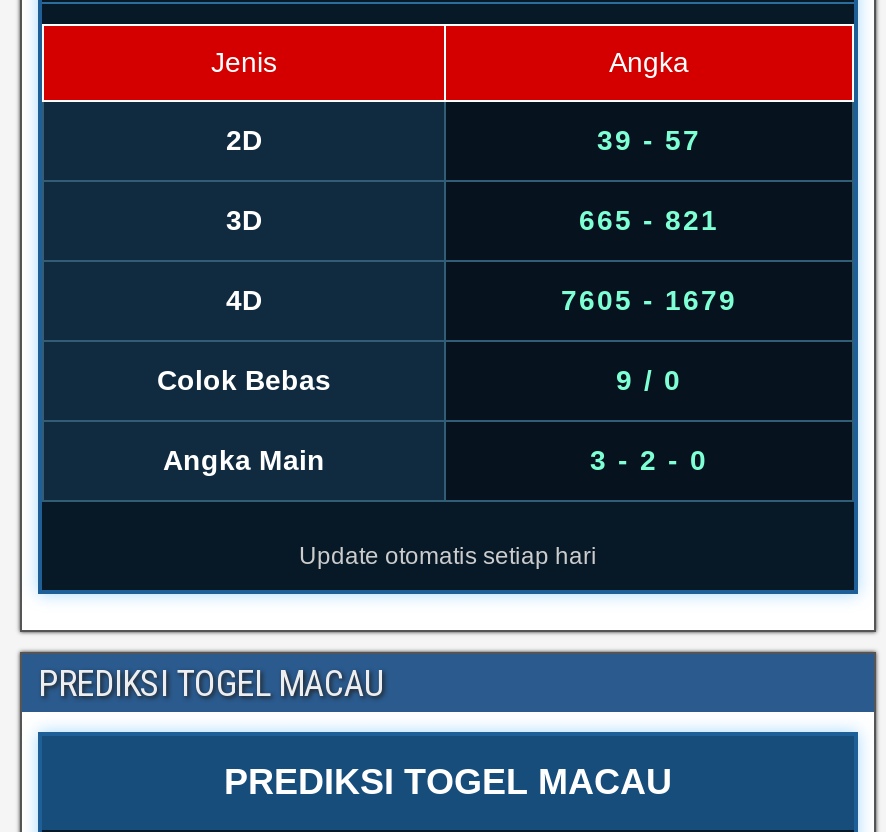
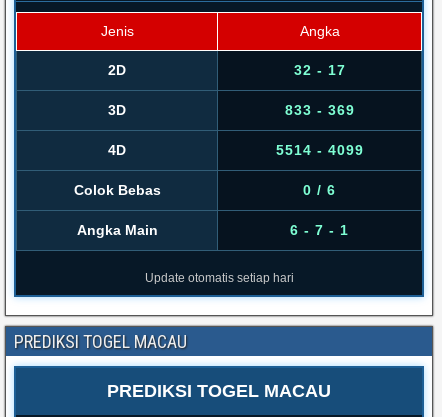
[597,124,701,156] 39 - 57 -> [293,62,345,78] 32 - 17
[579,204,719,236] 665 - 821 -> [284,102,354,118] 833 - 369
[561,284,737,316] 7605 - 1679 -> [275,142,363,158] 5514 - 4099
[616,364,682,396] 9 / 0 -> [303,182,336,198] 0 / 6
[590,444,708,476] 3 - 2 - 0 -> [290,222,349,238] 6 - 7 - 1

